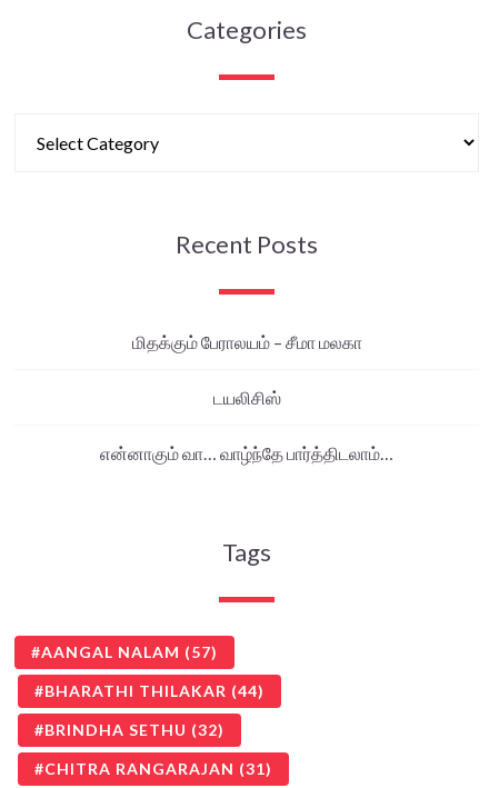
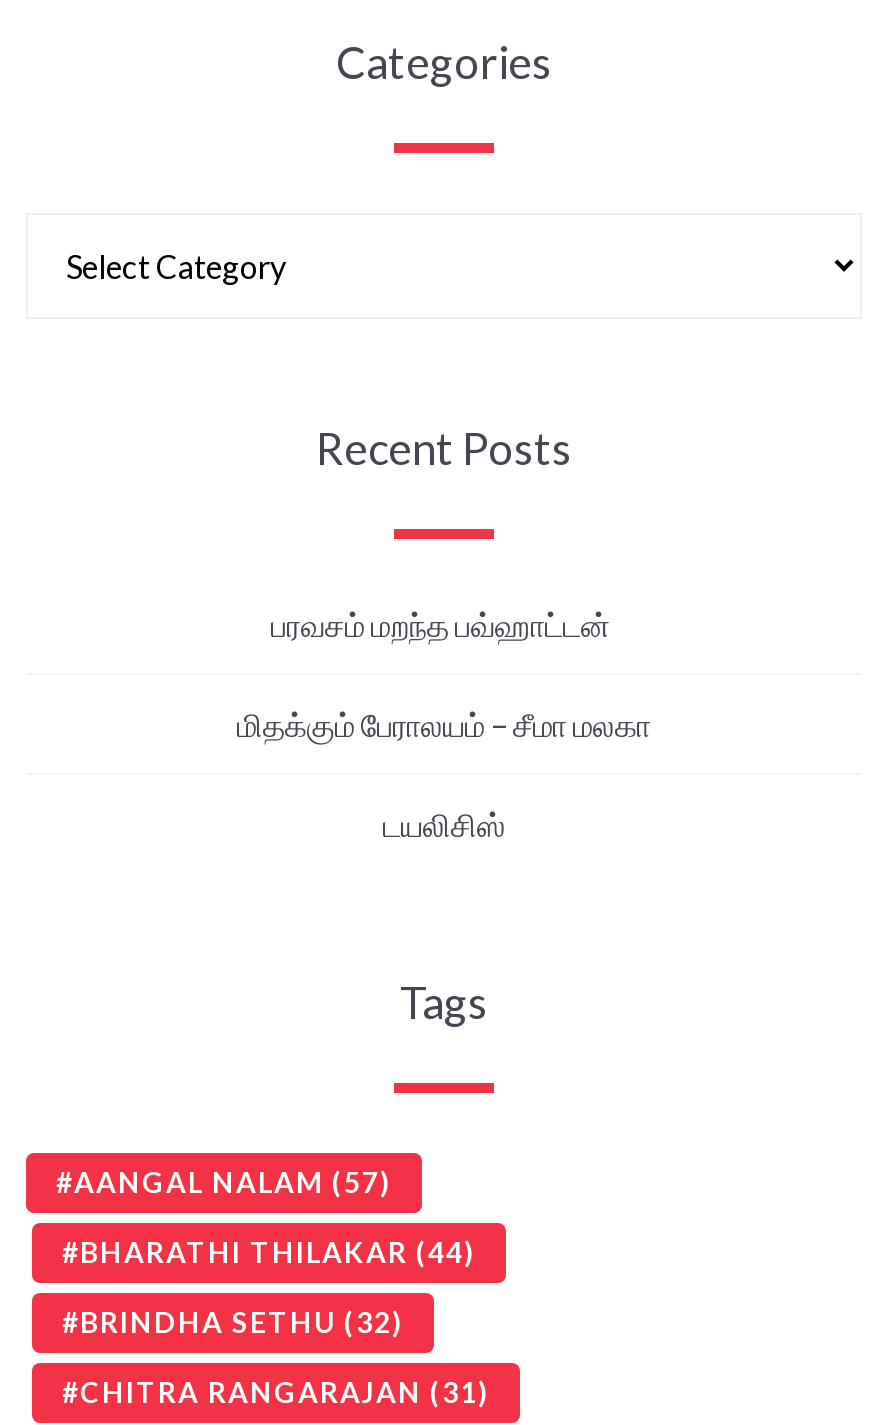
none -> [271,604,617,642] பரவசம் மறந்த பவ்ஹாட்டன்
moved [132,331,362,407] -> [237,704,651,842]: மிதக்கும் பேராலயம் – சீமா மலகா | டயலிசிஸ்
[100,442,393,463] என்னாகும் வா… வாழ்ந்தே பார்த்திடலாம்… -> none

